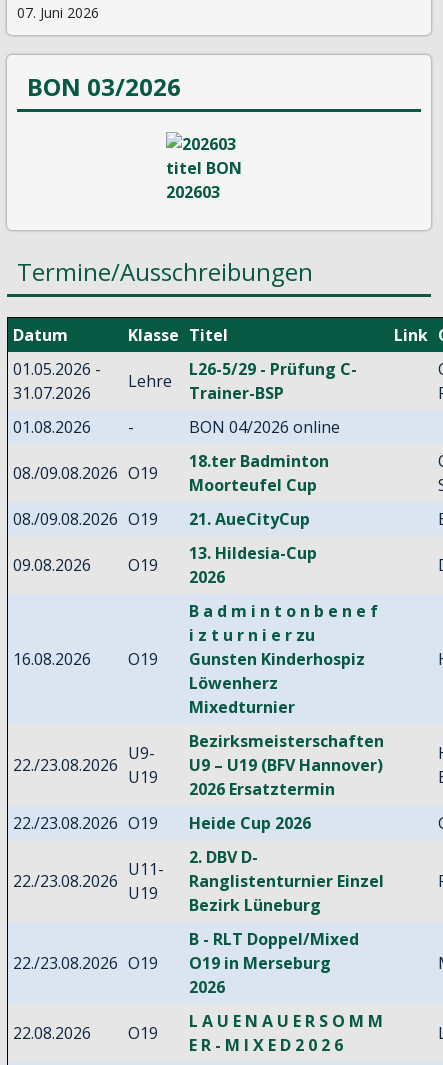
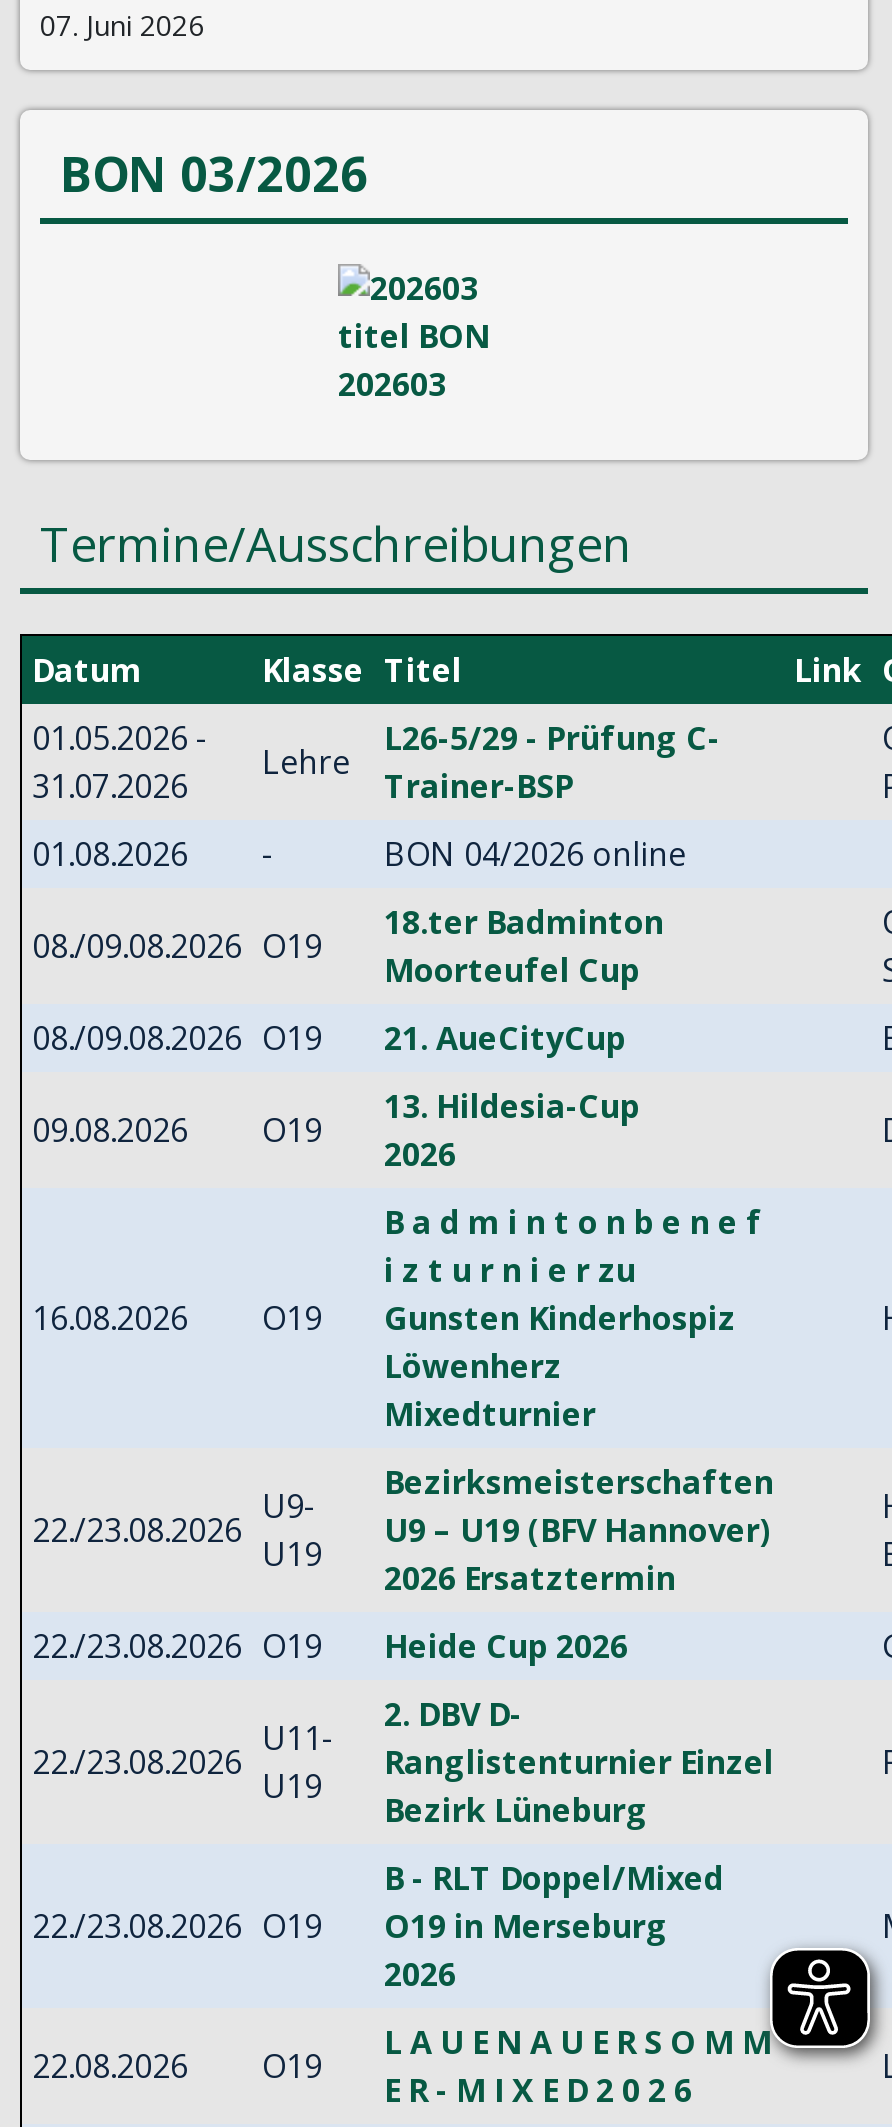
none -> [768,1948,882,2060] [image]

